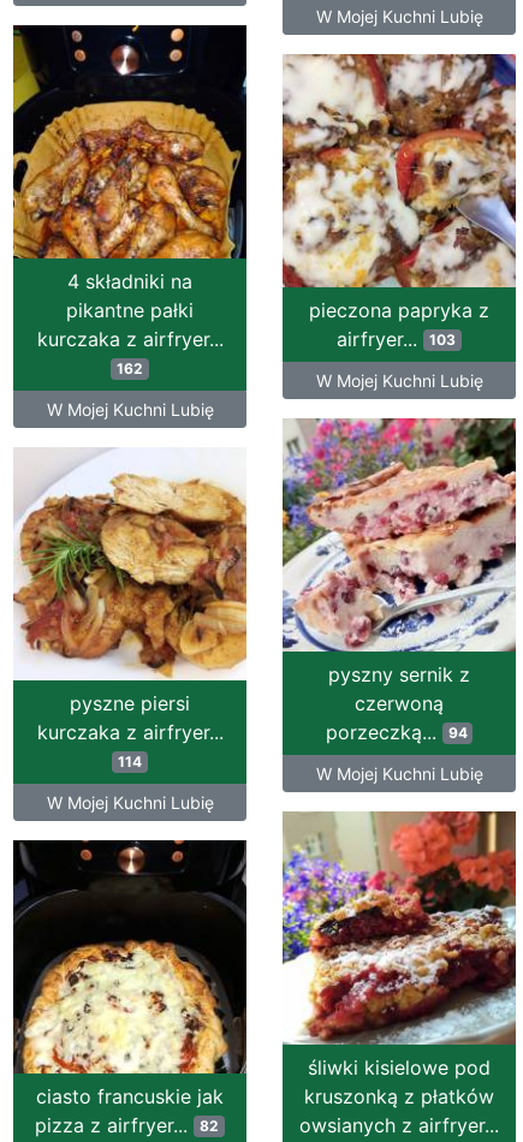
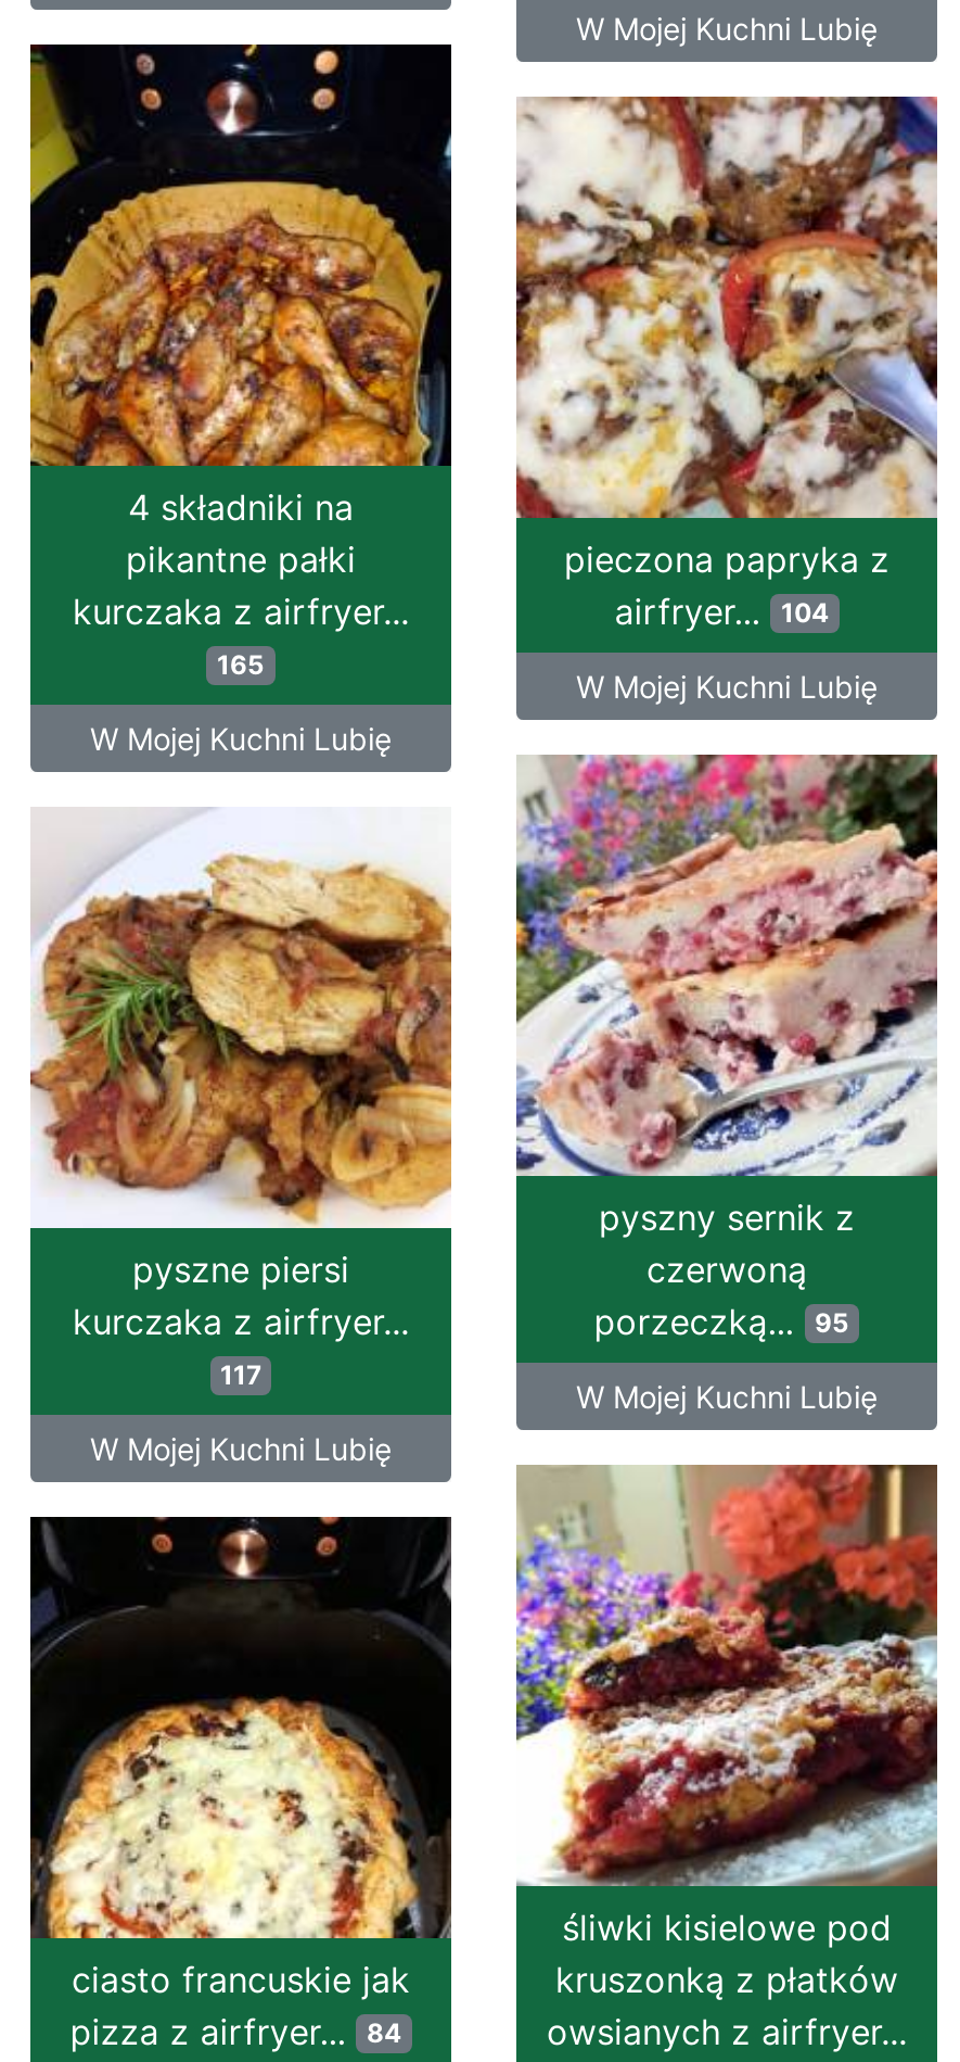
[337,327,456,351] airfryer... 103 -> [614,590,829,633] airfryer... 104
[117,359,143,377] 162 -> [217,648,265,681] 165
[325,720,467,744] porzeczką... 94 -> [594,1300,849,1343] porzeczką... 95
[118,753,142,771] 114 -> [220,1358,261,1391] 117
[35,1113,219,1137] pizza z airfryer... 82 -> [70,2010,401,2053] pizza z airfryer... 84

